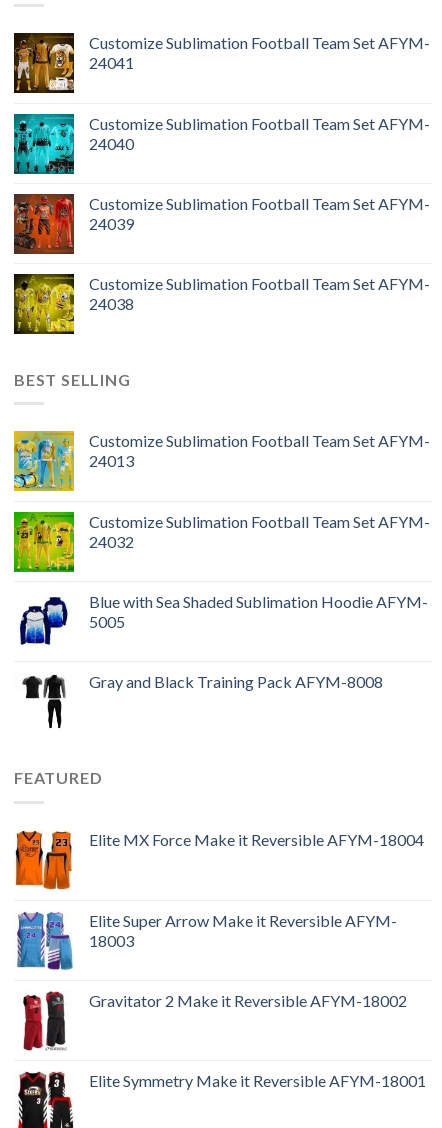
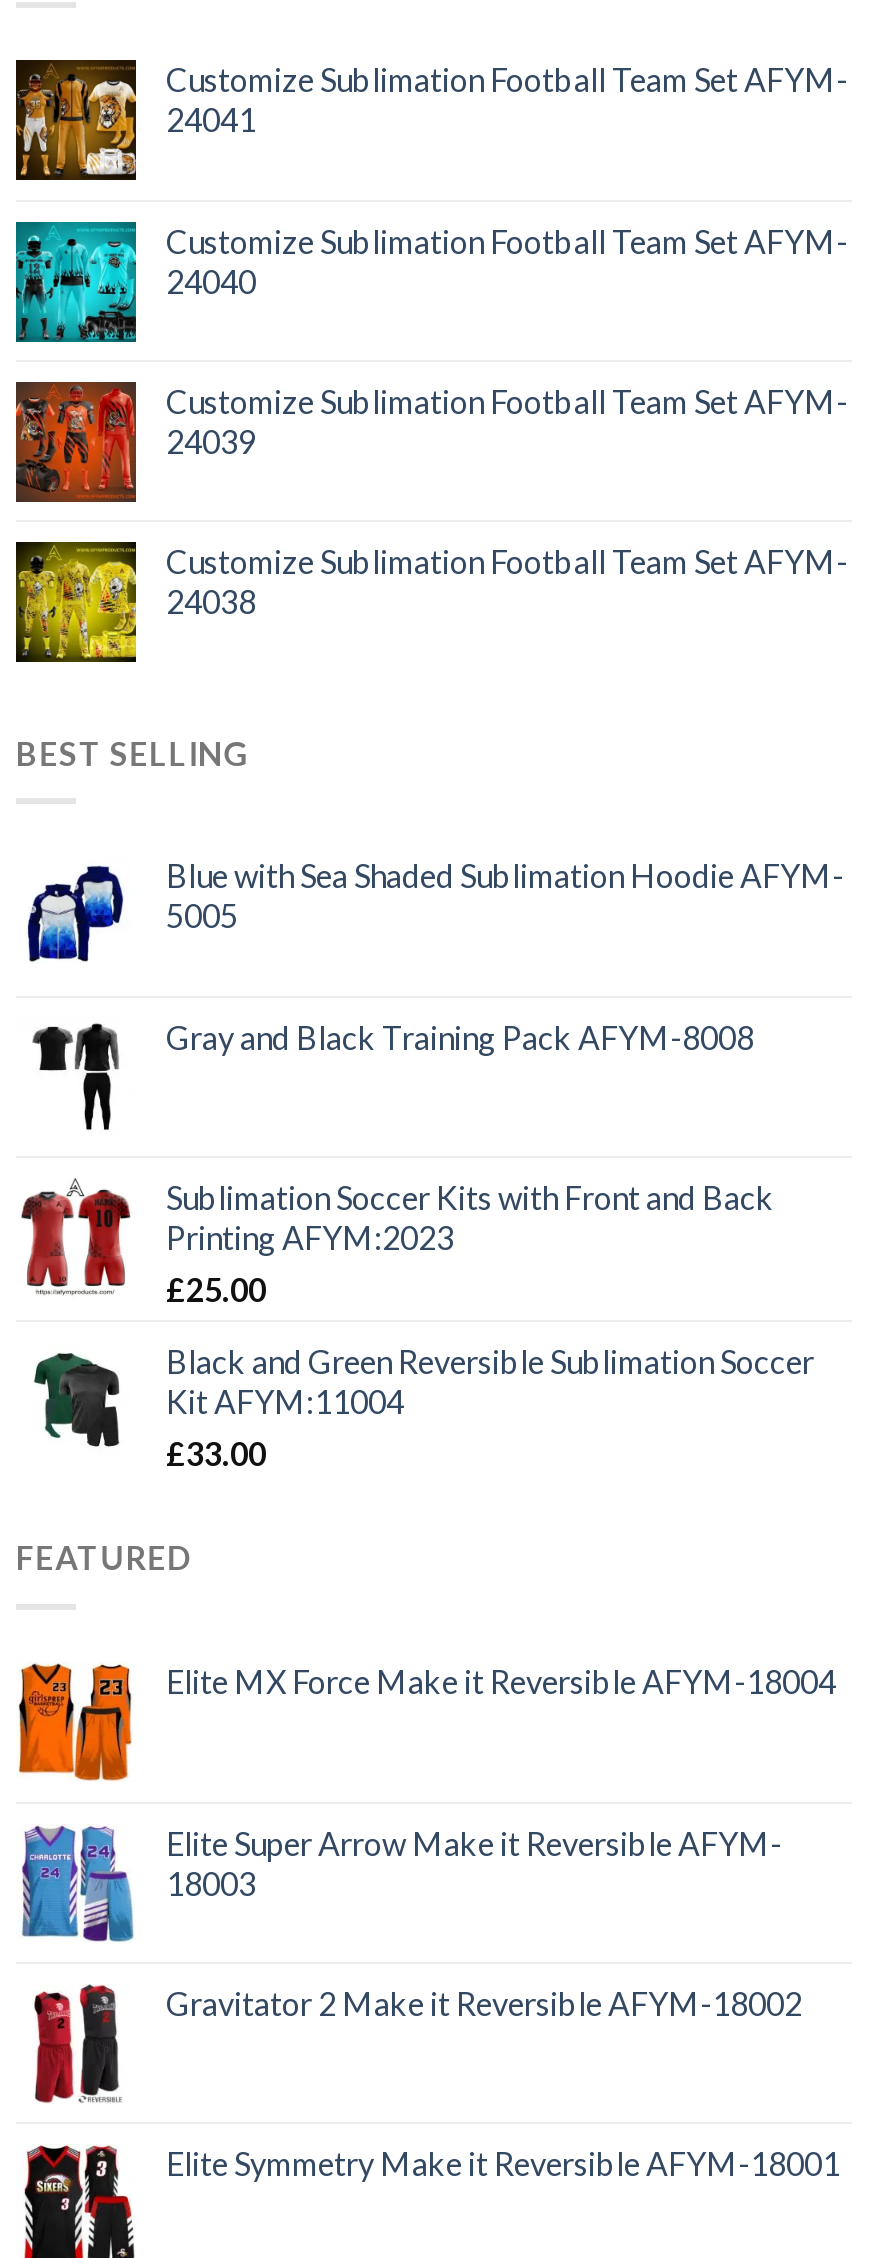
[13,430,430,551] [image] | Customize Sublimation Football Team Set AFYM- | 24013 | Customize Sublimation Football Team Set AFYM- | 24032 -> none
[13,511,75,573] [image] -> none
moved [18,592,428,691] -> [24,857,844,1057]: [image] | Blue with Sea Shaded Sublimation Hoodie AFYM- | 5005 | Gray and Black Training Pack AFYM-8008
none -> [20,1178,814,1473] [image] | Sublimation Soccer Kits with Front and Back | Printing AFYM:2023 | £25.00 | Black and Green Reversible Sublimation Soccer | Kit AFYM:11004 | £33.00
none -> [32,1352,120,1452] [image]

